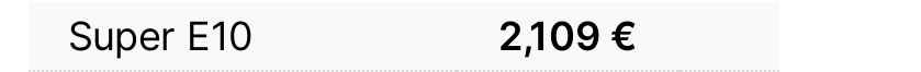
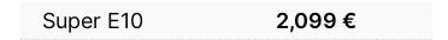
[498,13,637,59] 2,109 € -> [275,8,356,33] 2,099 €

